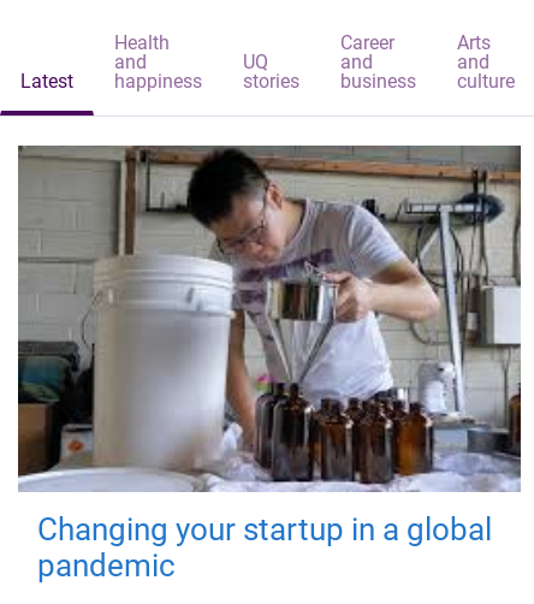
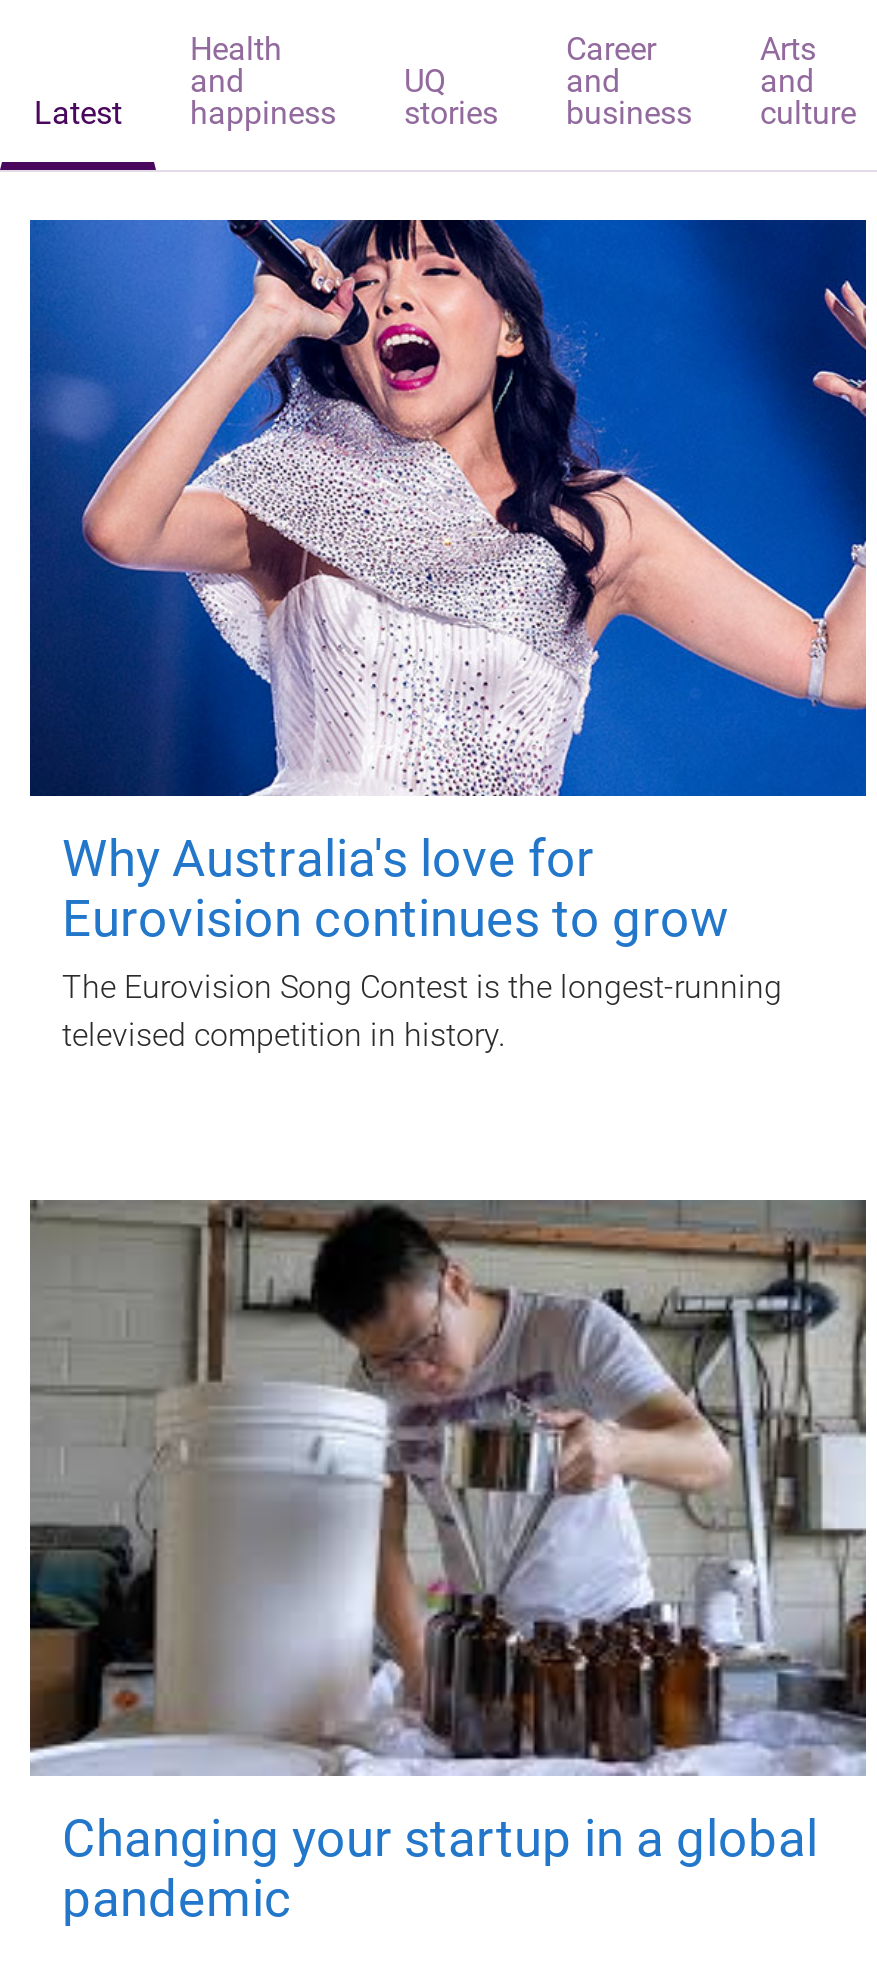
none -> [28,218,868,1054] [image] | Why Australia's love for | Eurovision continues to grow | The Eurovision Song Contest is the longest-running | televised competition in history.

